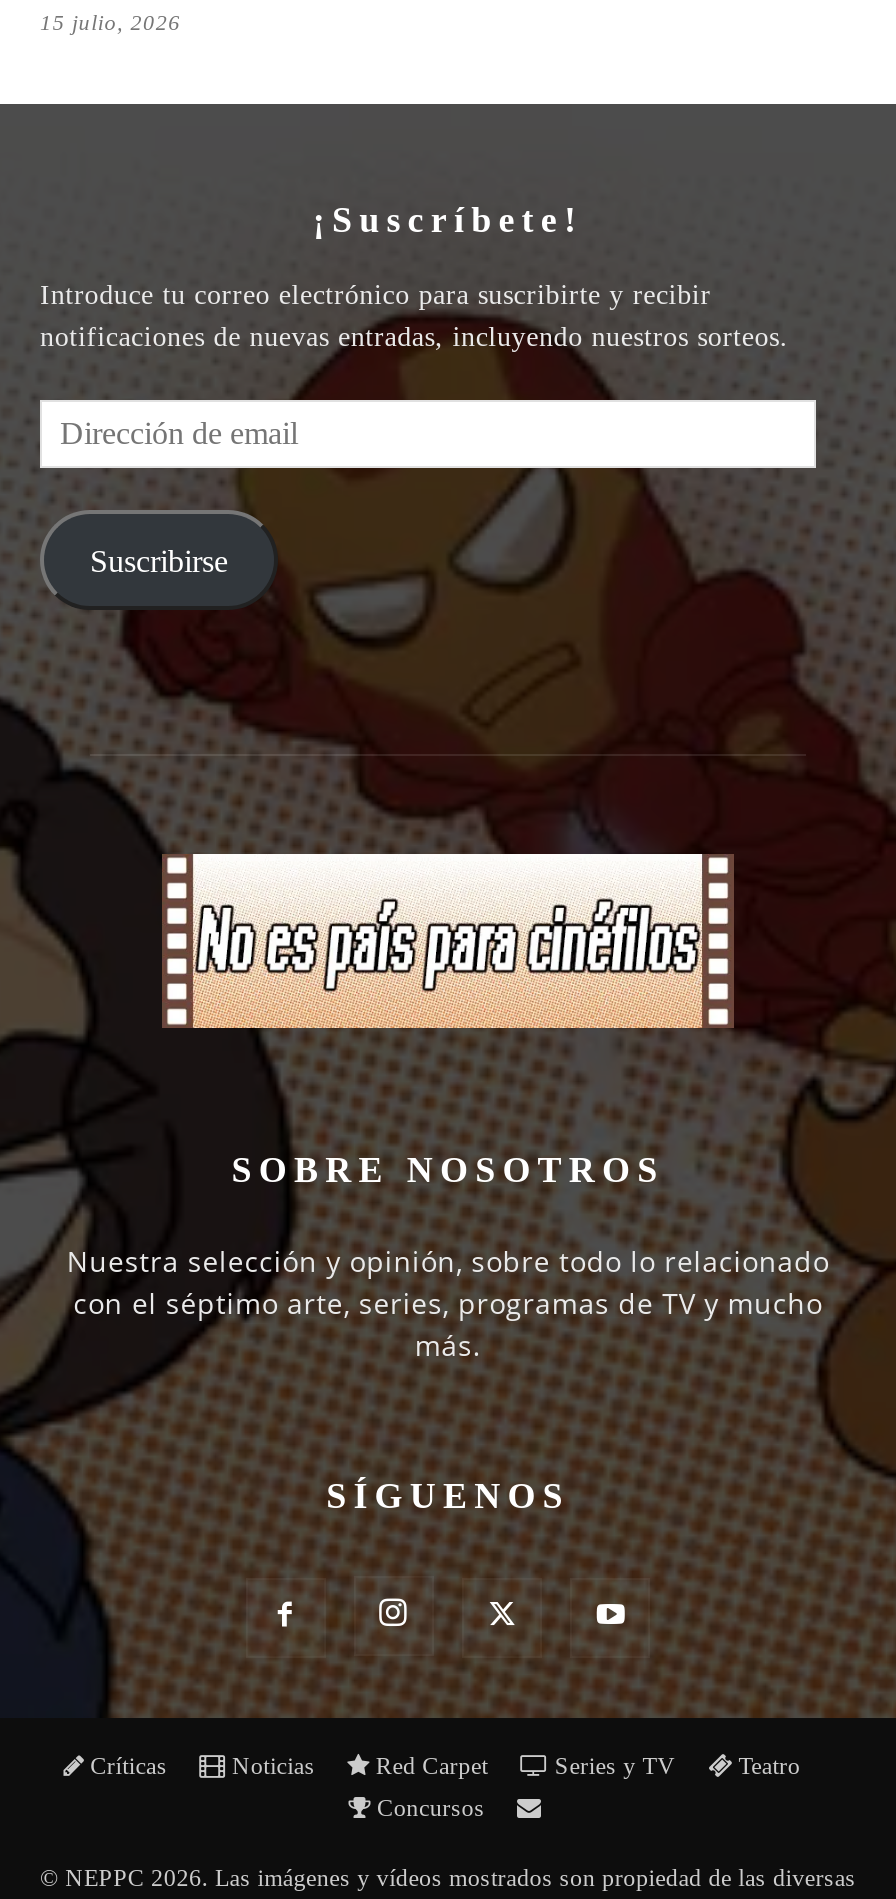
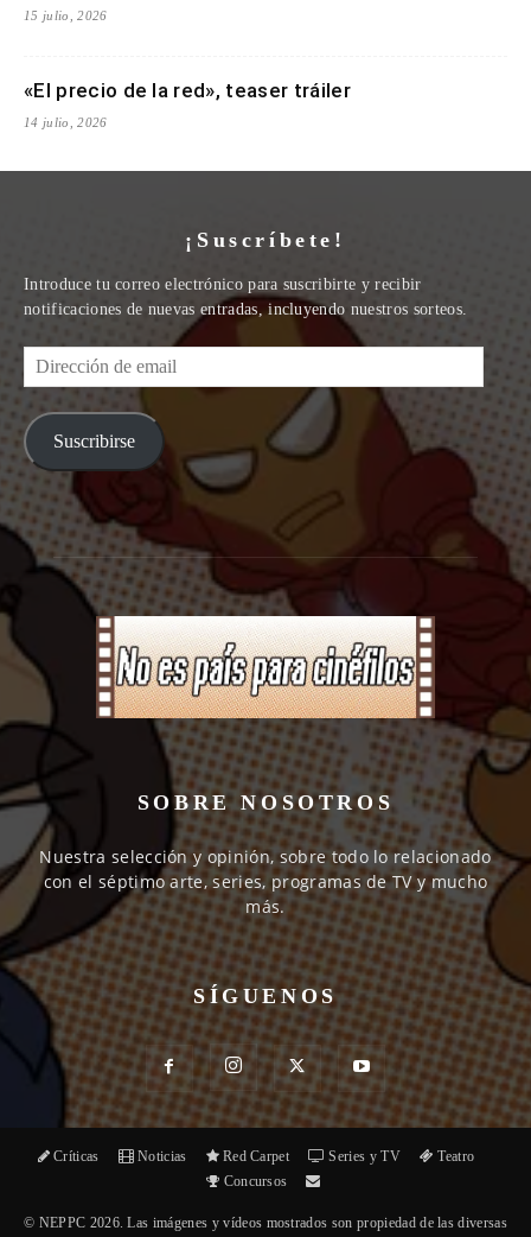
none -> [24,78,351,129] «El precio de la red», teaser tráiler | 14 julio, 2026

